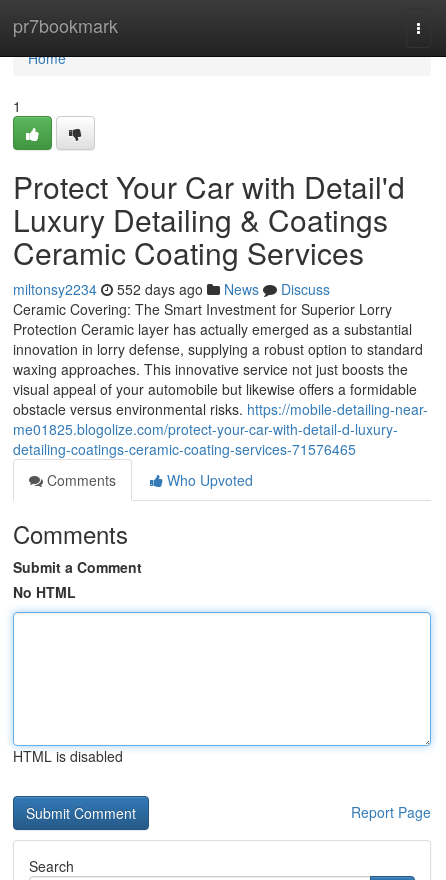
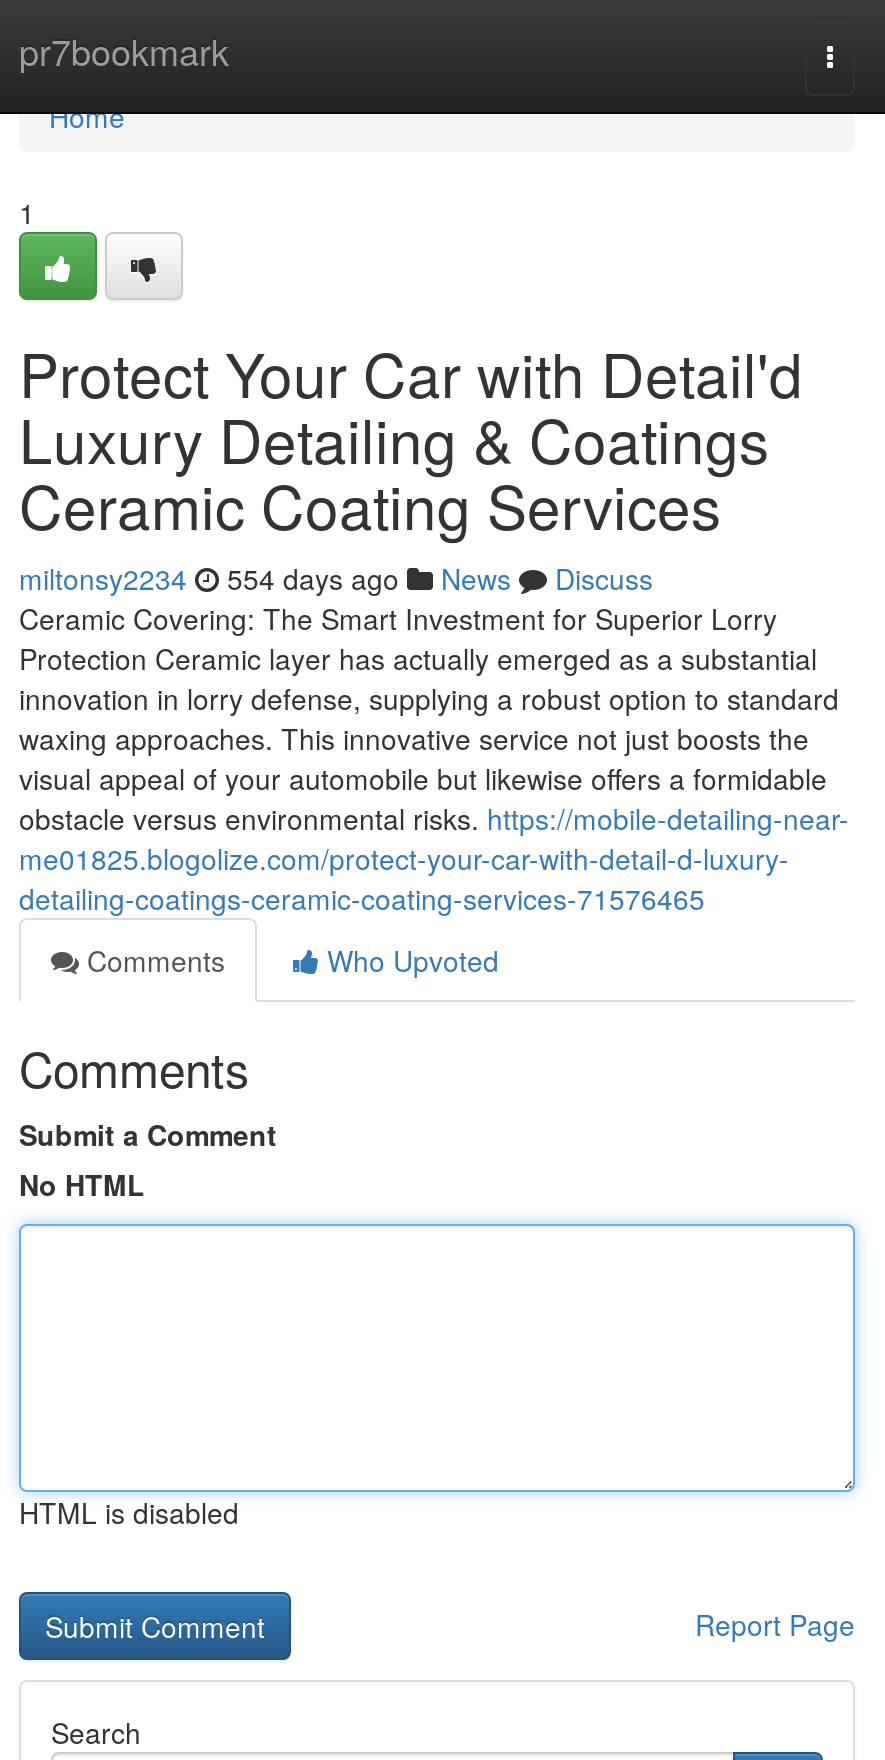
[13,279,330,299] miltonsy2234 552 days ago News Discuss -> [19,558,653,598] miltonsy2234 554 days ago News Discuss

